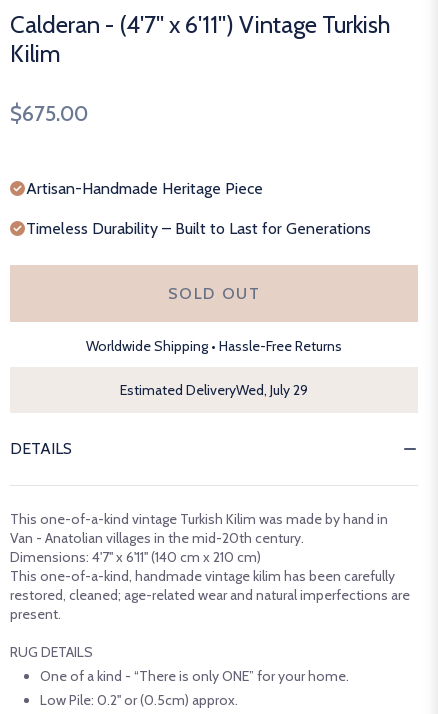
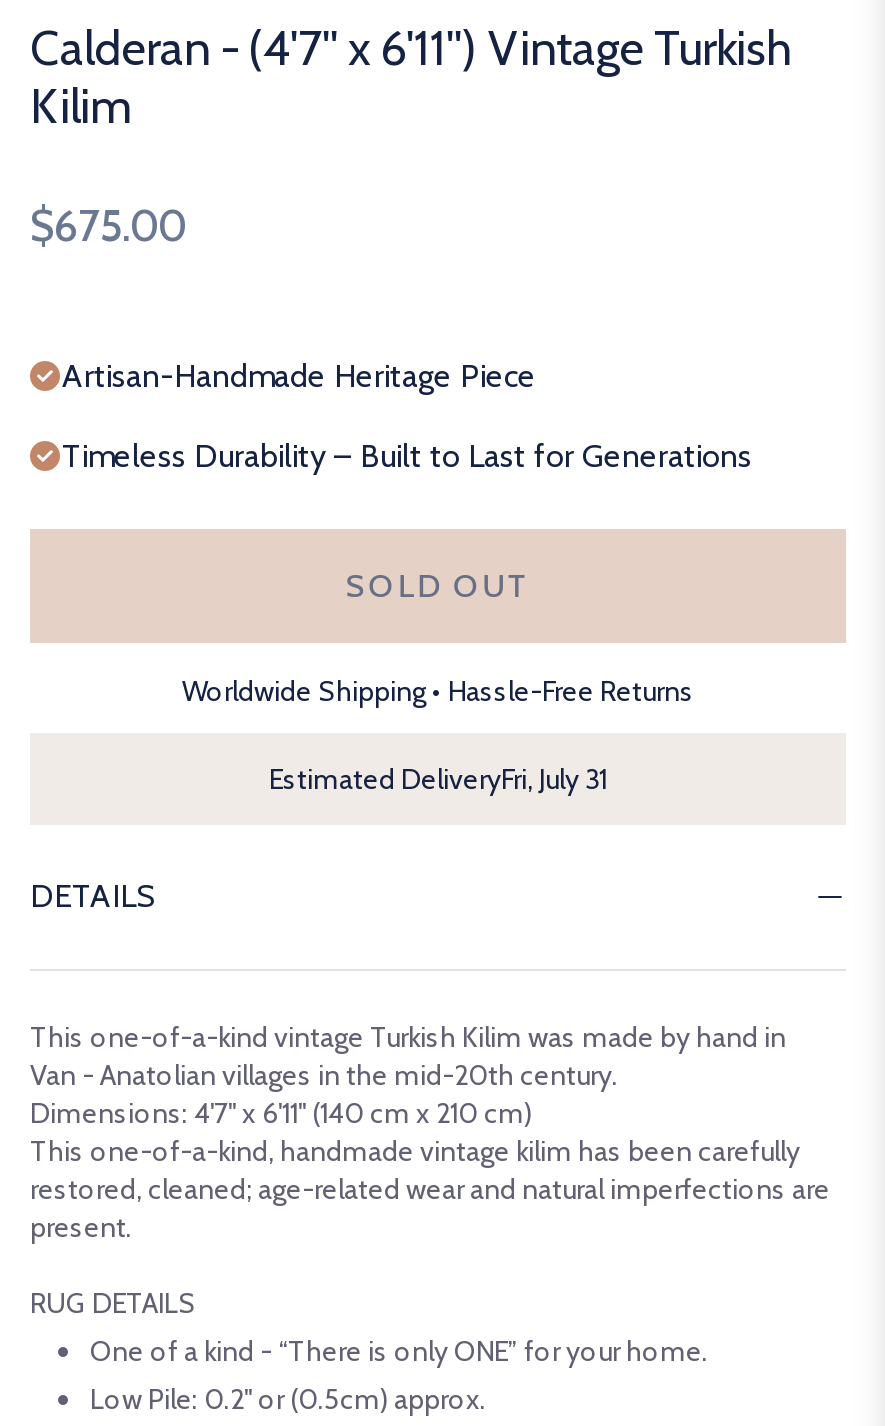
[120,380,308,398] Estimated DeliveryWed, July 29 -> [269,760,607,796] Estimated DeliveryFri, July 31

